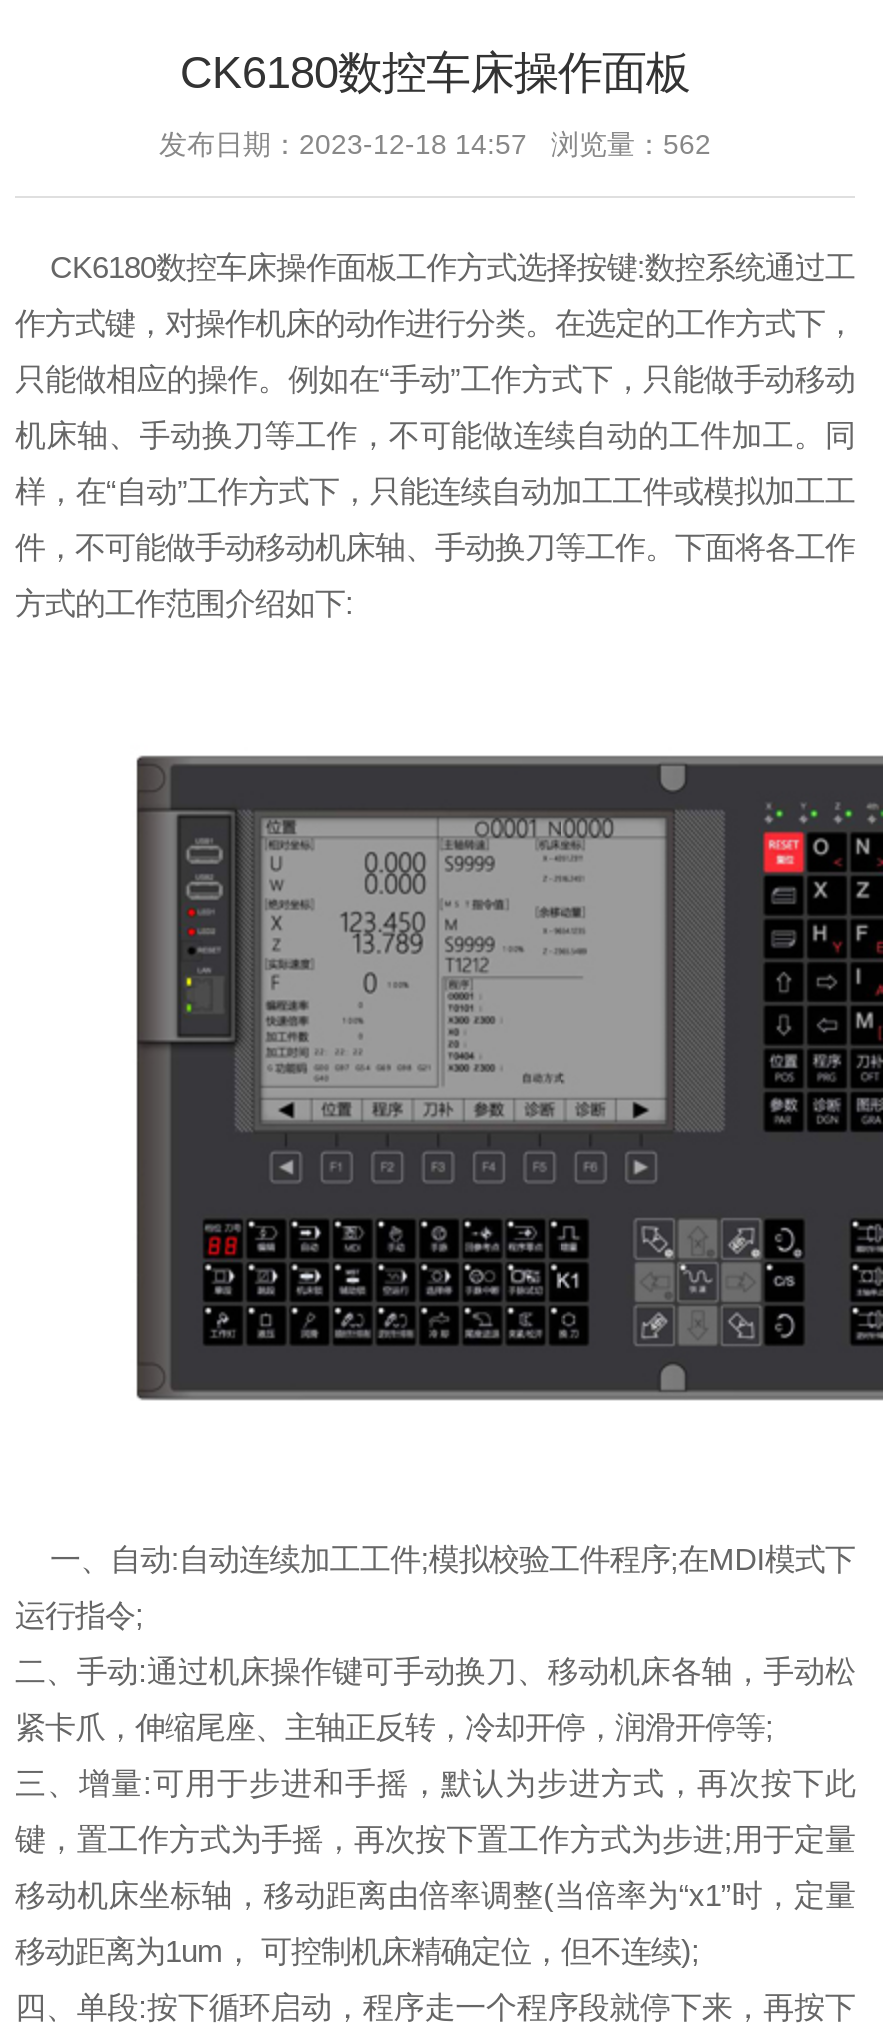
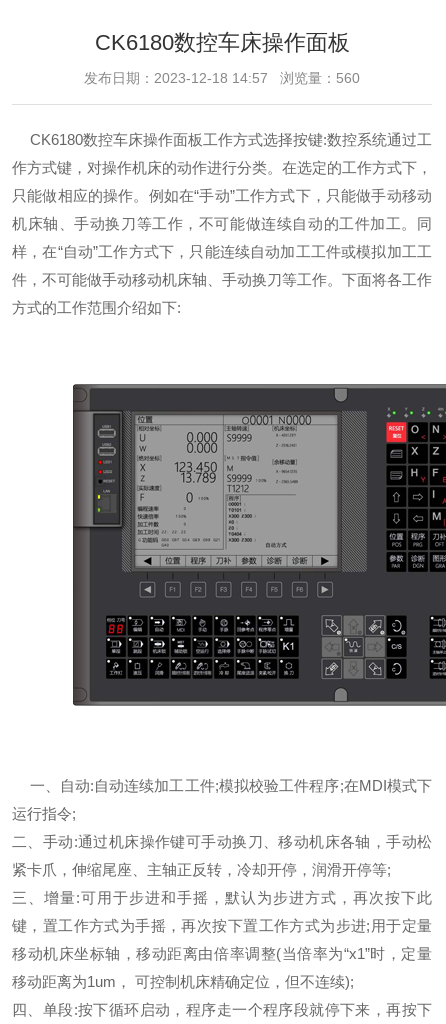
[159,129,711,161] 发布日期：2023-12-18 14:57 浏览量：562 -> [84,70,360,86] 发布日期：2023-12-18 14:57 浏览量：560

